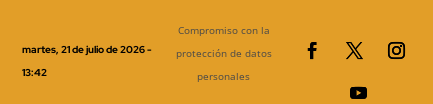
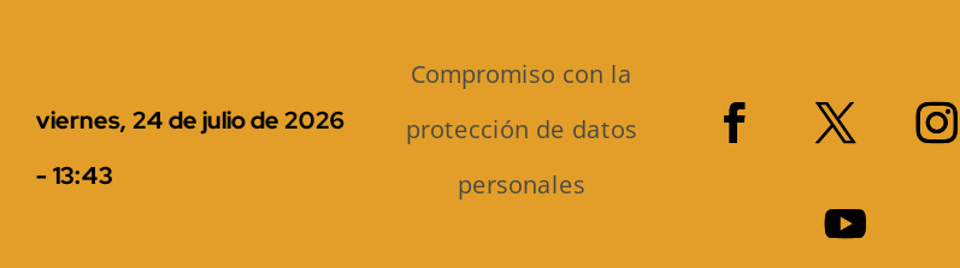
[22,42,152,55] martes, 21 de julio de 2026 - -> [36,103,344,135] viernes, 24 de julio de 2026
[22,65,47,78] 13:42 -> [36,159,113,190] - 13:43

